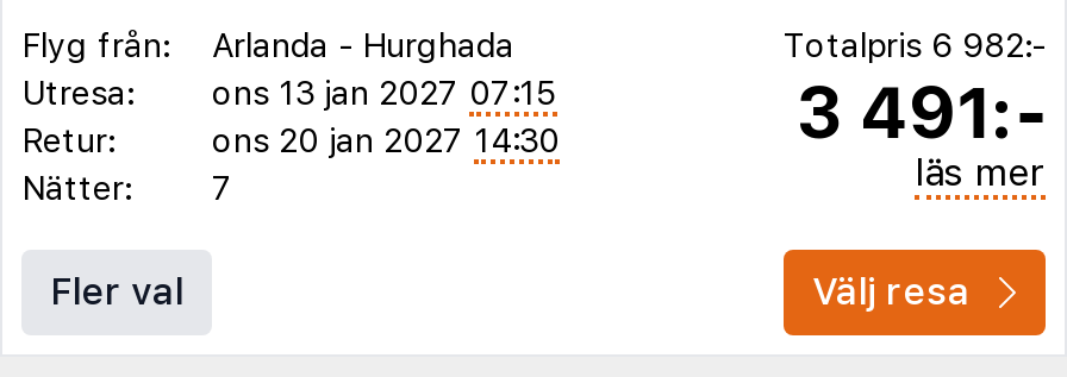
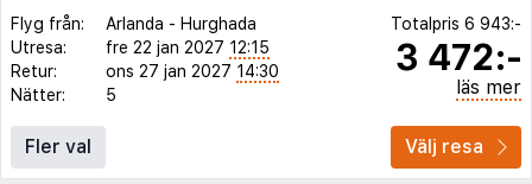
[784,26,1046,64] Totalpris 6 982:- -> [391,15,521,34] Totalpris 6 943:-
[212,73,557,112] ons 13 jan 2027 07:15 -> [106,38,270,57] fre 22 jan 2027 12:15
[796,69,1046,154] 3 491:- -> [396,36,521,79] 3 472:-
[212,121,560,159] ons 20 jan 2027 14:30 -> [106,62,279,81] ons 27 jan 2027 14:30
[212,169,233,207] 7 -> [106,86,116,105] 5

